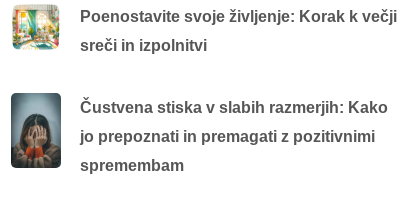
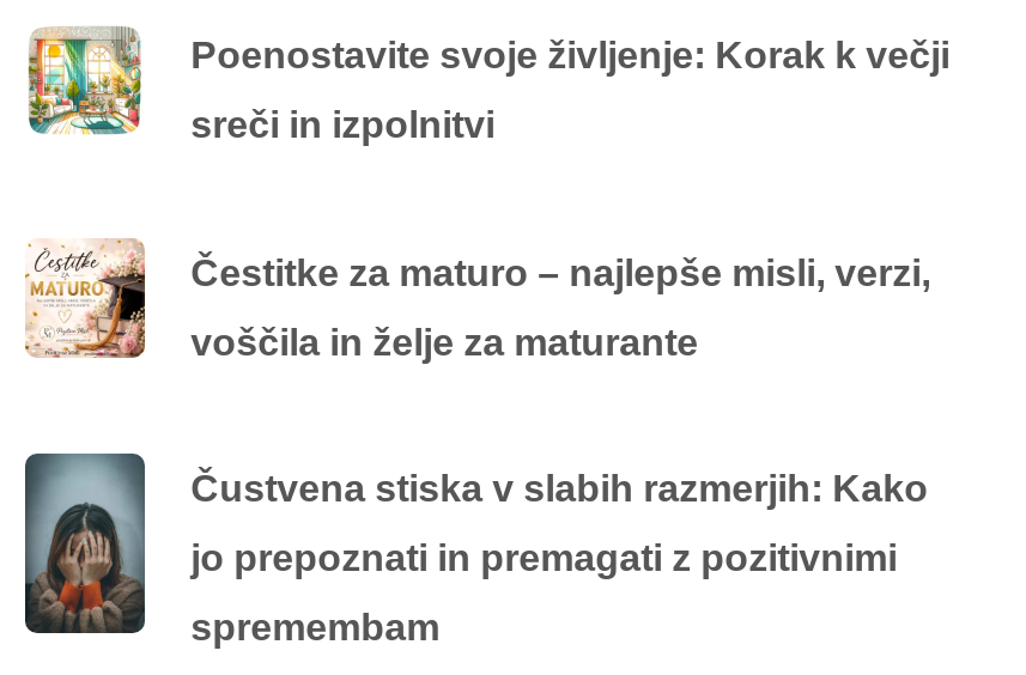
none -> [23,238,930,362] [image] | Čestitke za maturo – najlepše misli, verzi, | voščila in želje za maturante

